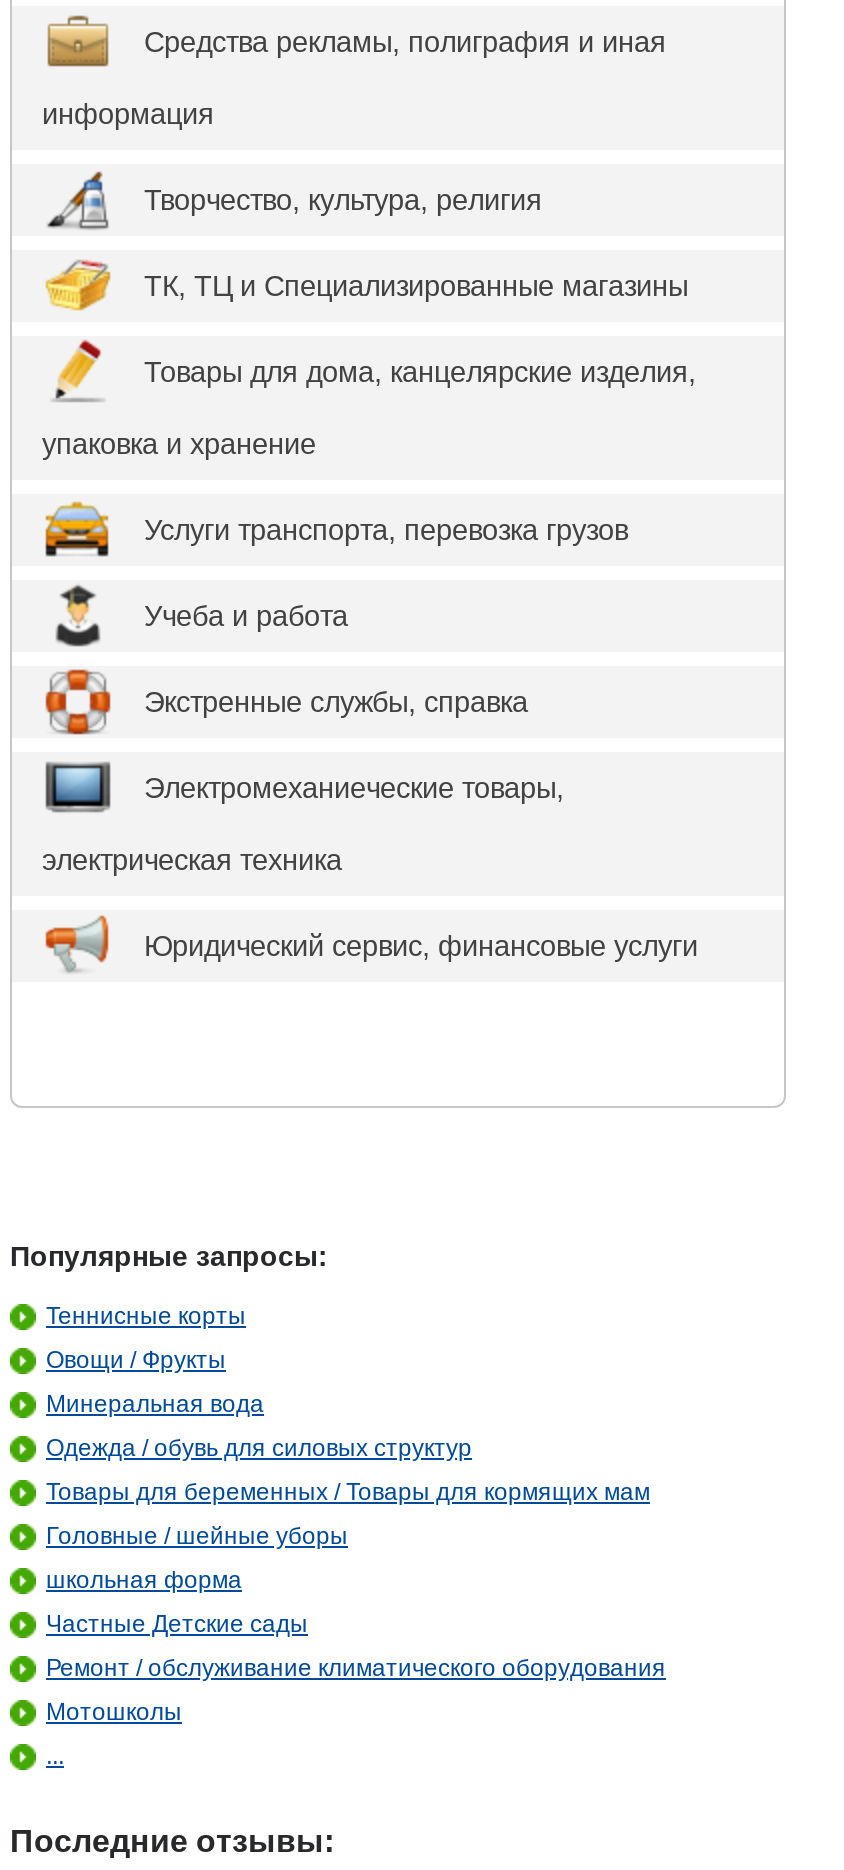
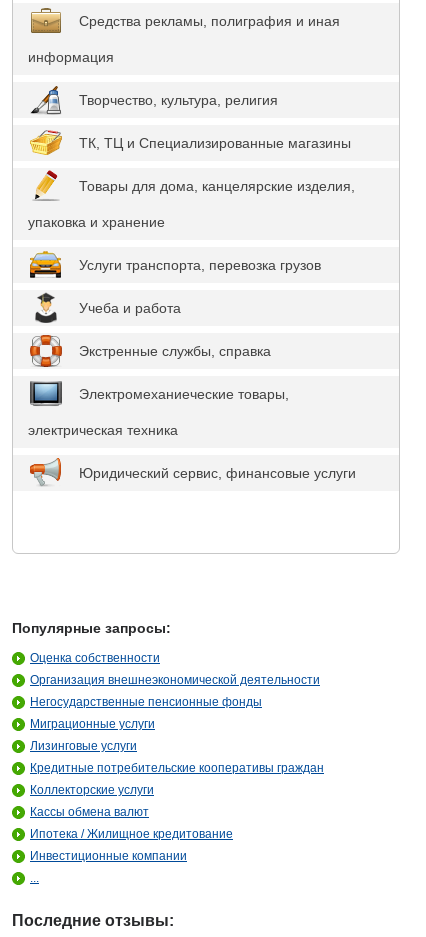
[46,1302,246,1330] Теннисные корты -> [30,651,160,665] Оценка собственности
[46,1346,226,1374] Овощи / Фрукты -> [30,673,320,687] Организация внешнеэкономической деятельности
[46,1390,264,1418] Минеральная вода -> [30,695,262,709] Негосударственные пенсионные фонды
[46,1434,472,1462] Одежда / обувь для силовых структур -> [30,717,155,731] Миграционные услуги
[46,1478,650,1506] Товары для беременных / Товары для кормящих мам -> [30,739,137,753] Лизинговые услуги
[46,1522,348,1550] Головные / шейные уборы -> [30,761,324,775] Кредитные потребительские кооперативы граждан
[46,1566,242,1594] школьная форма -> [30,783,154,797] Коллекторские услуги
[46,1610,308,1638] Частные Детские сады -> [30,805,149,819] Кассы обмена валют
[46,1654,666,1682] Ремонт / обслуживание климатического оборудования -> [30,827,233,841] Ипотека / Жилищное кредитование
[46,1698,182,1726] Мотошколы -> [30,849,187,863] Инвестиционные компании

